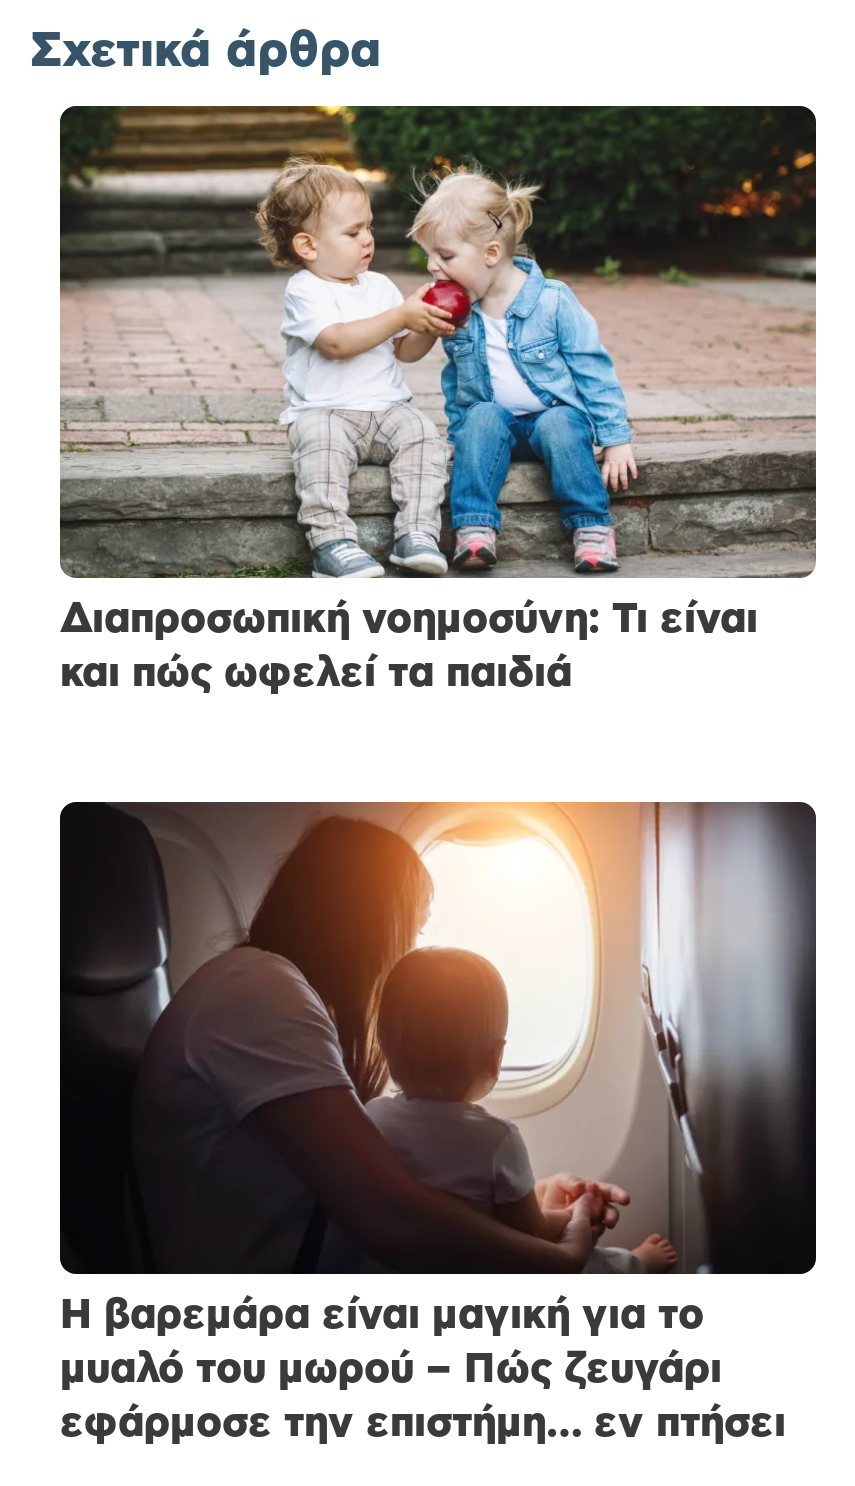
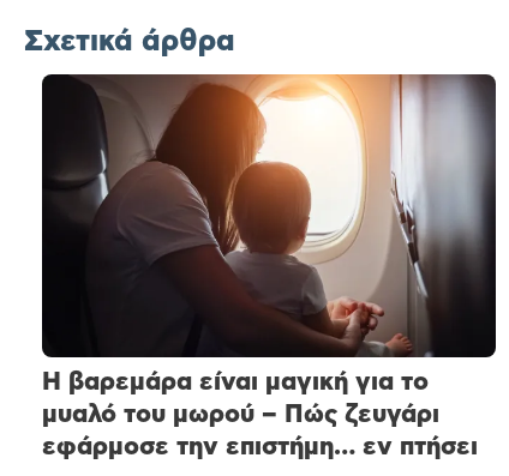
[58,104,818,694] [image] | Διαπροσωπική νοημοσύνη: Τι είναι | και πώς ωφελεί τα παιδιά -> none

